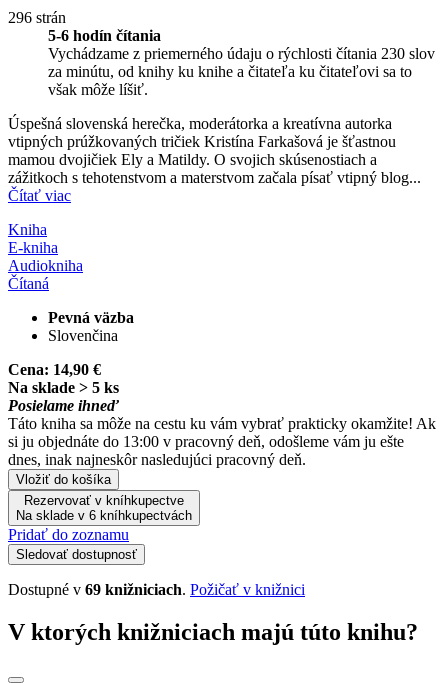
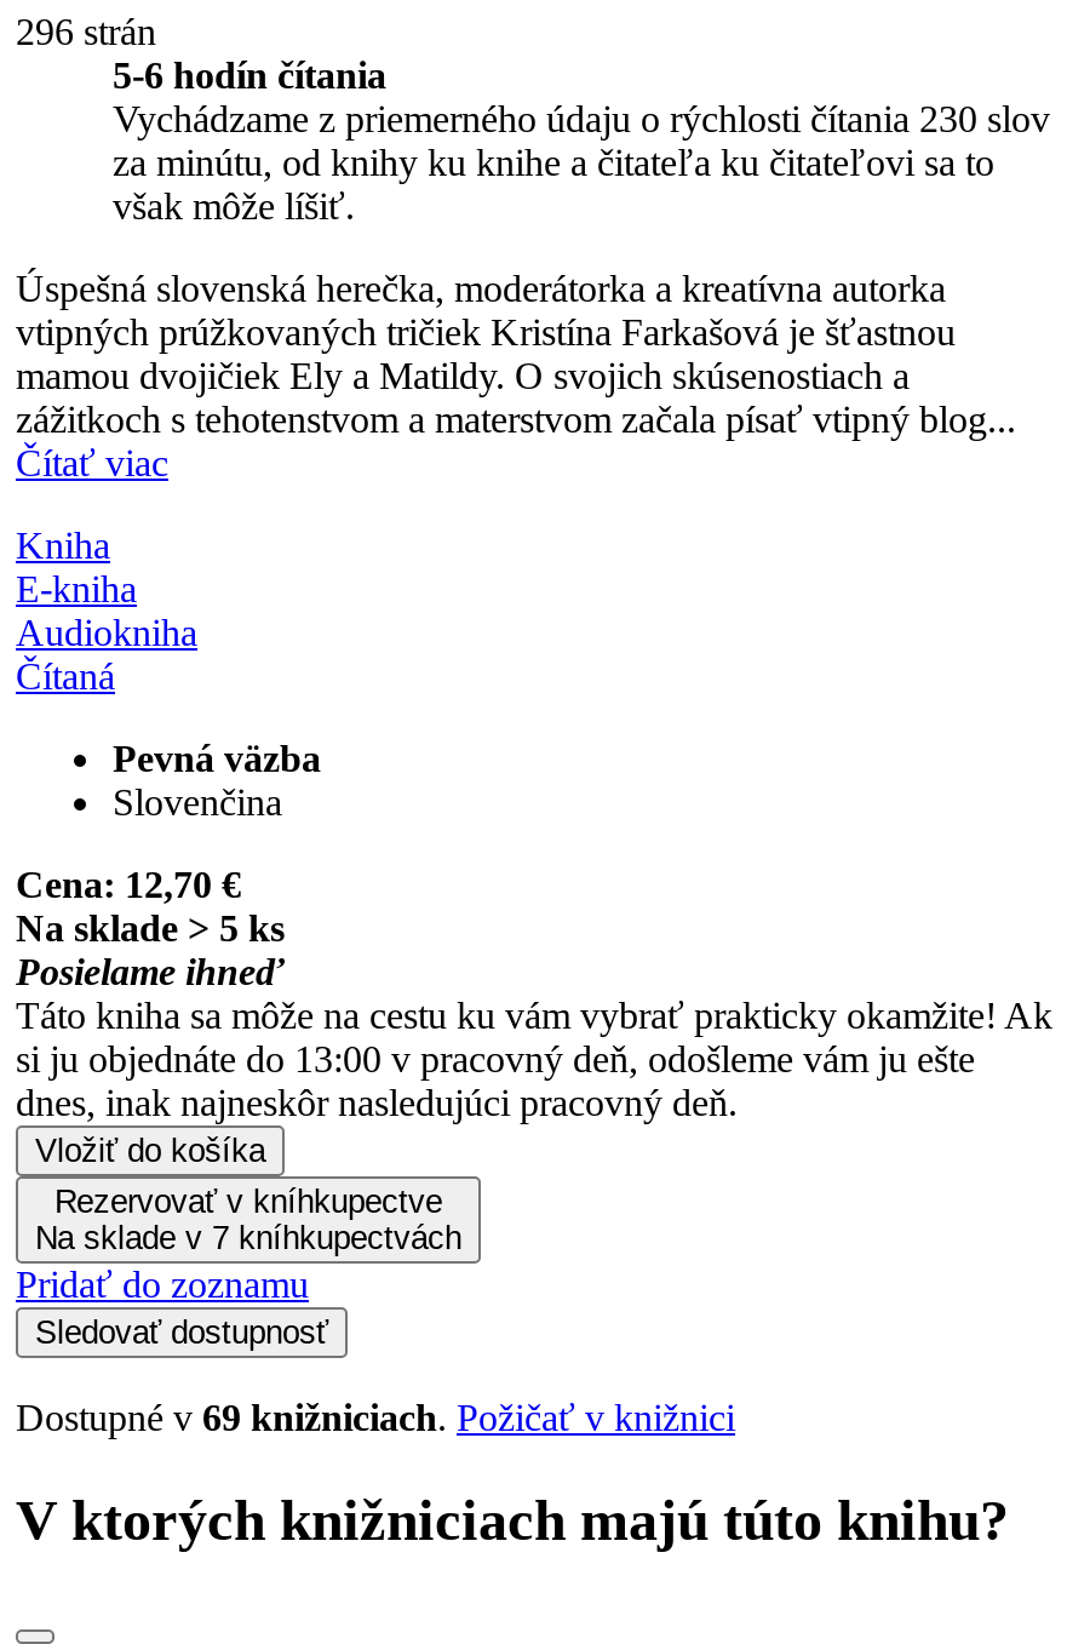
[8,361,101,378] Cena: 14,90 € -> [16,863,241,905] Cena: 12,70 €
[16,508,192,523] Na sklade v 6 kníhkupectvách -> [35,1219,461,1256] Na sklade v 7 kníhkupectvách

